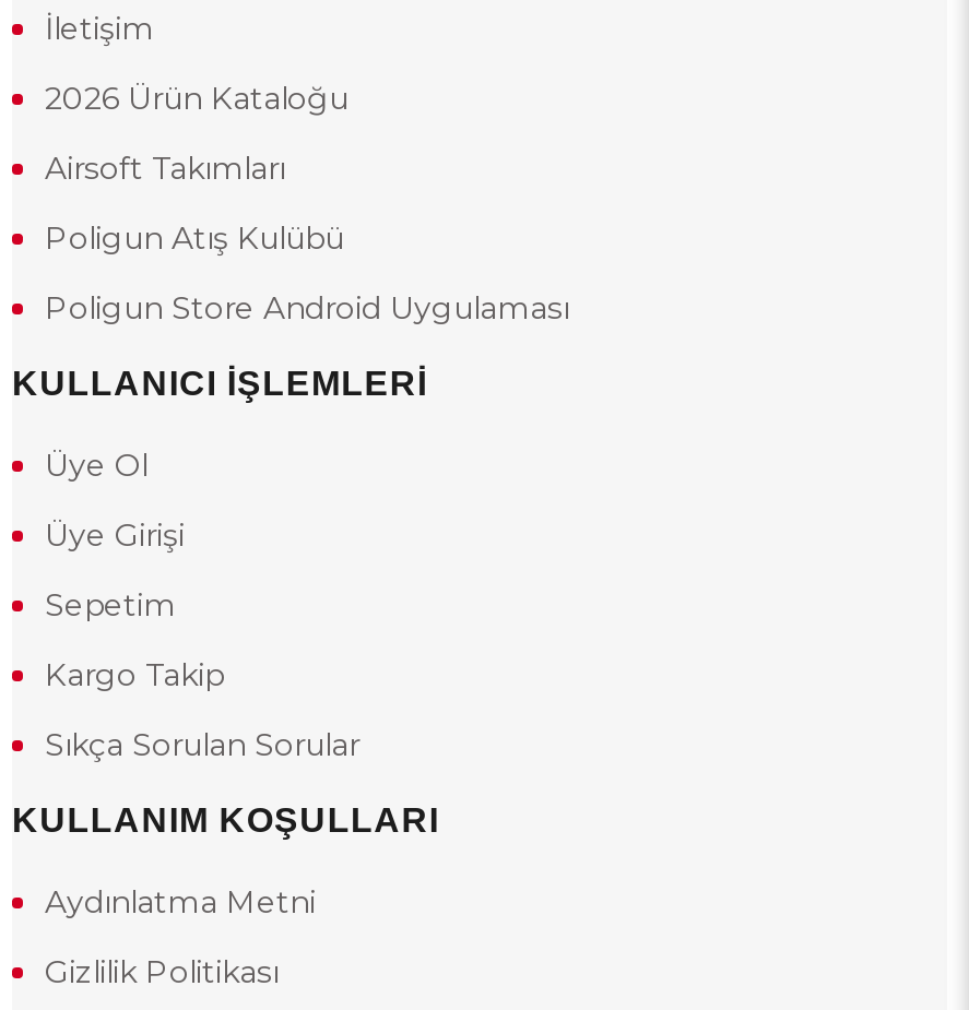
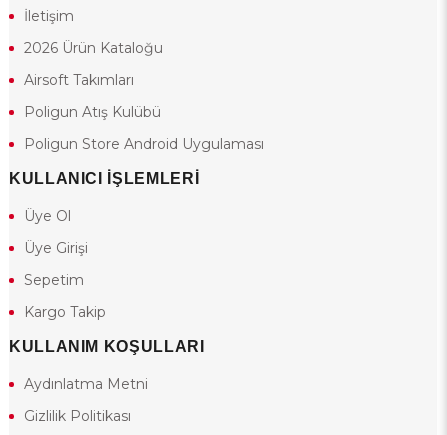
[45,726,359,765] Sıkça Sorulan Sorular -> none

